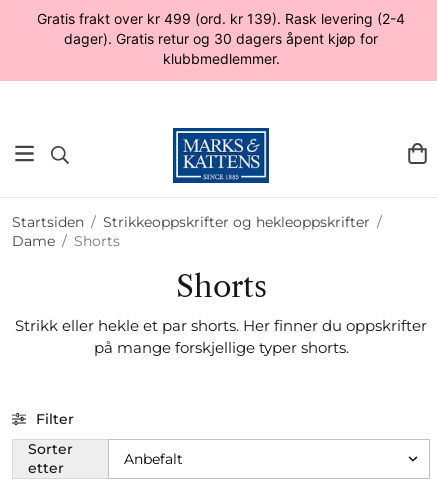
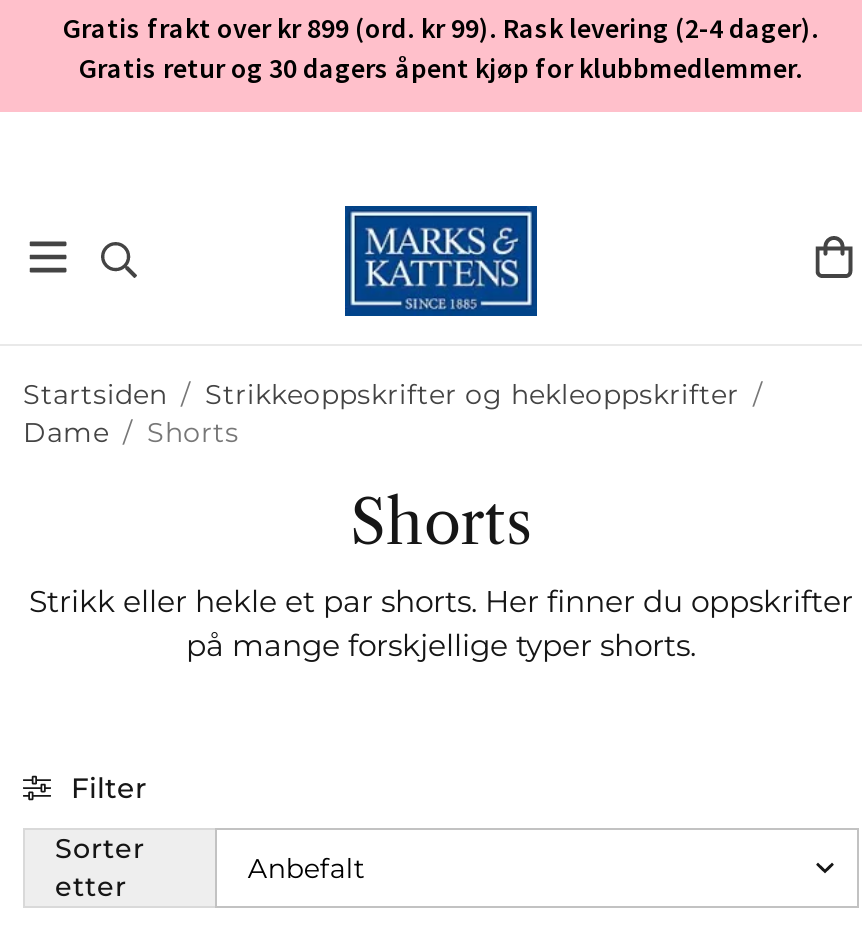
[37,10,405,67] Gratis frakt over kr 499 (ord. kr 139). Rask levering (2-4 | dager). Gratis retur og 30 dagers åpent kjøp for | klubbmedlemmer. -> [63,10,819,86] Gratis frakt over kr 899 (ord. kr 99). Rask levering (2-4 dager). | Gratis retur og 30 dagers åpent kjøp for klubbmedlemmer.

